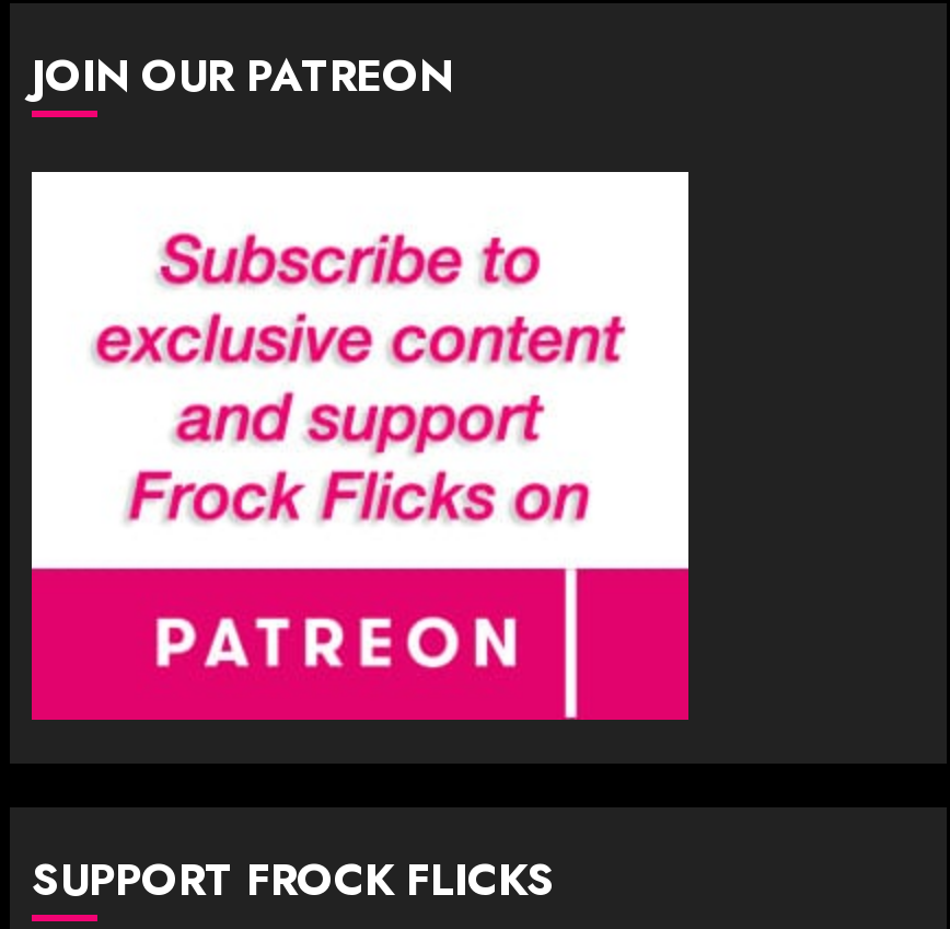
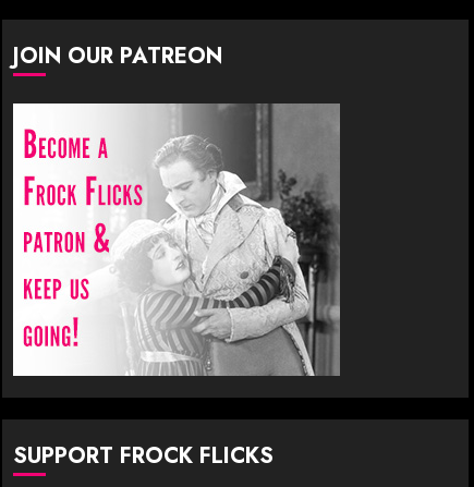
[30,170,691,722] [image] -> [12,104,341,377] [image]

